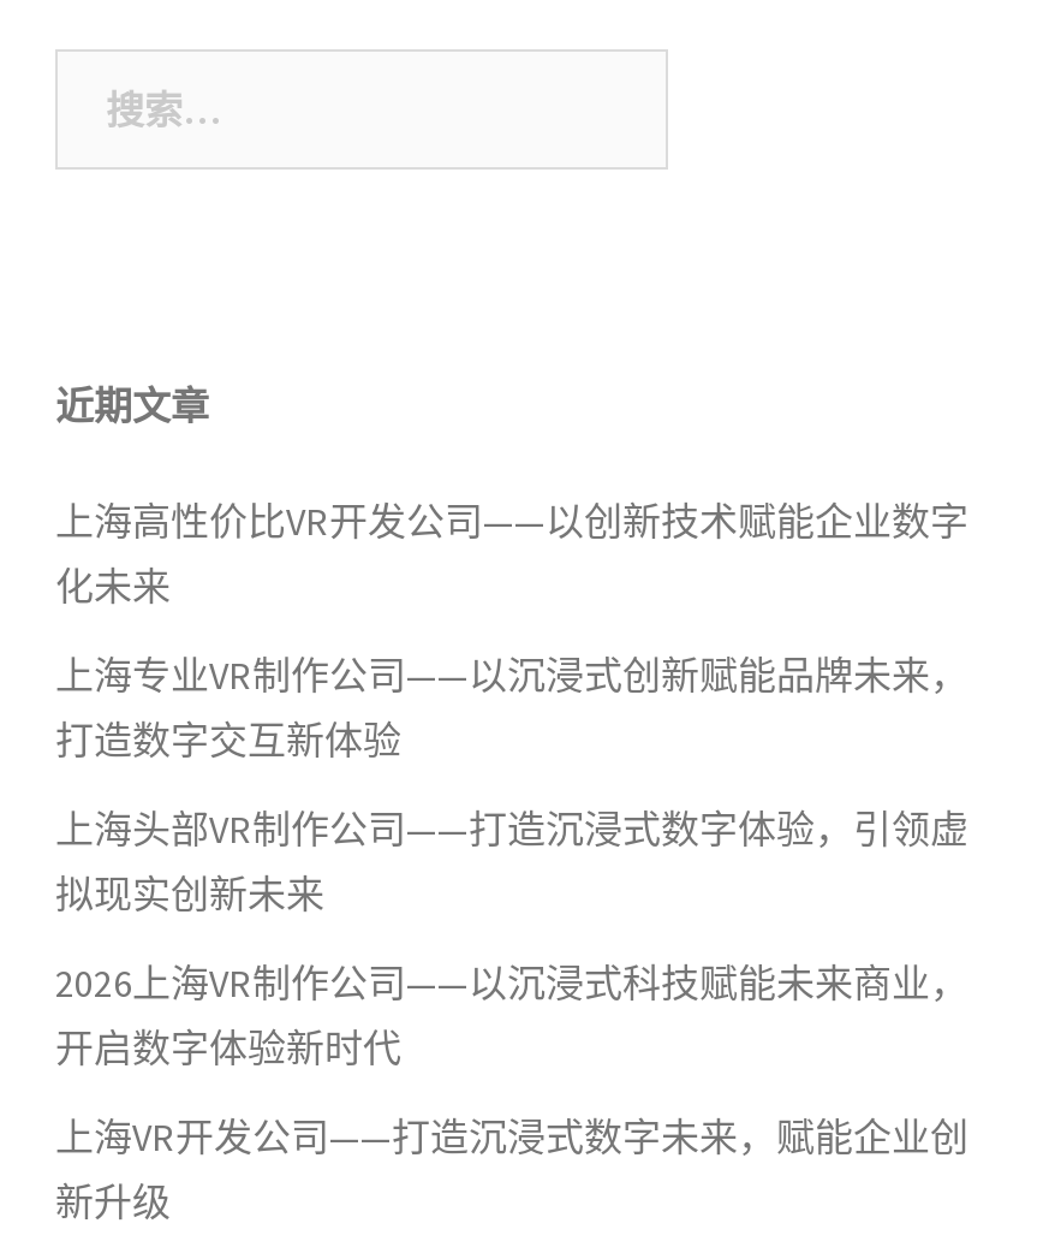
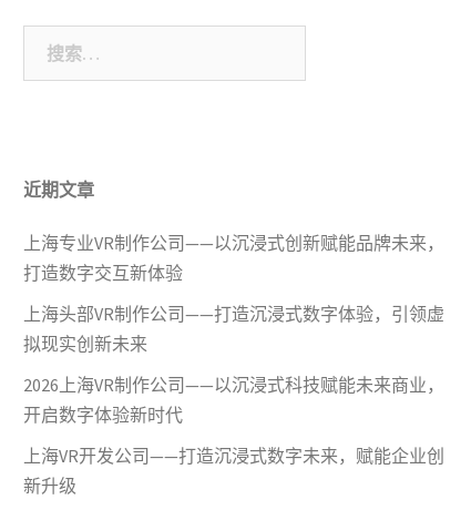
[55,496,968,609] 上海高性价比VR开发公司——以创新技术赋能企业数字 | 化未来 -> none

